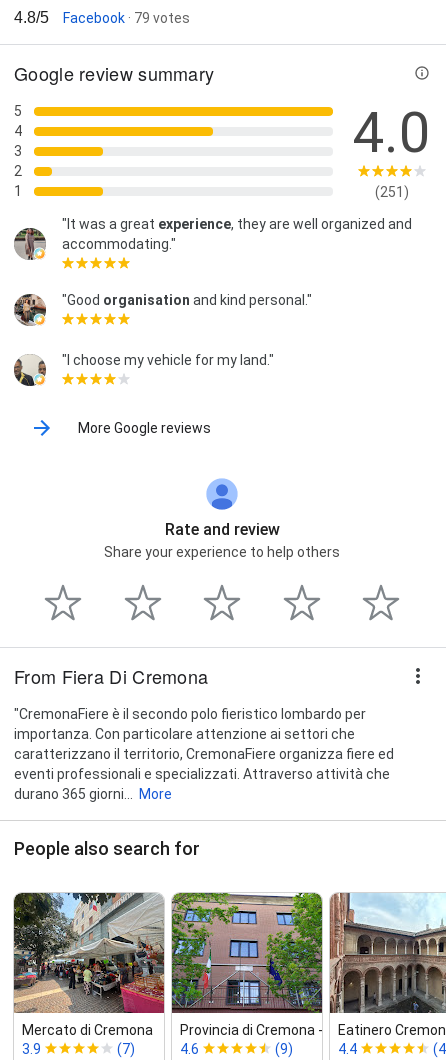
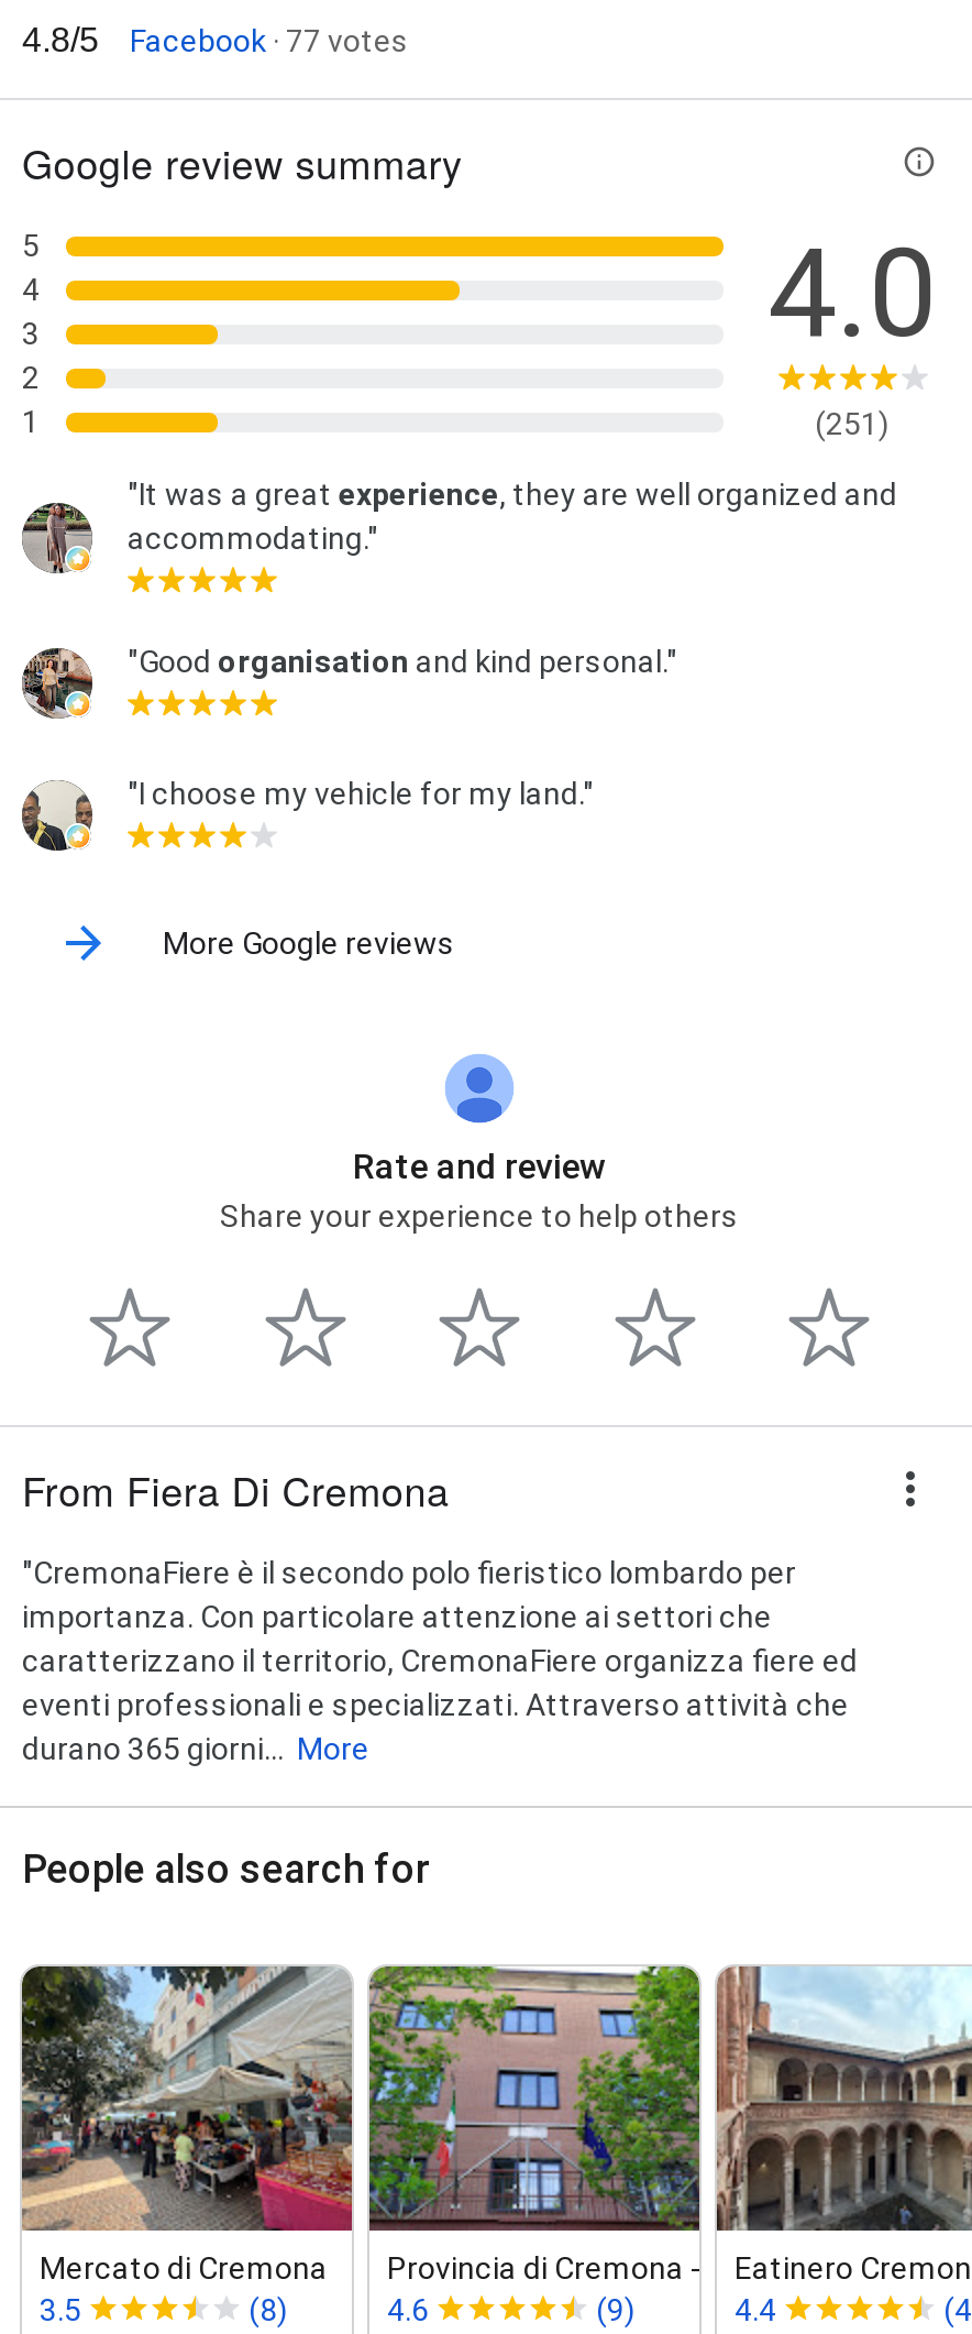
[63,10,190,26] Facebook · 79 votes -> [130,24,409,59] Facebook · 77 votes
[22,1041,41,1057] 3.9 -> [40,2292,81,2327] 3.5
[117,1041,135,1057] (7) -> [248,2292,288,2327] (8)

